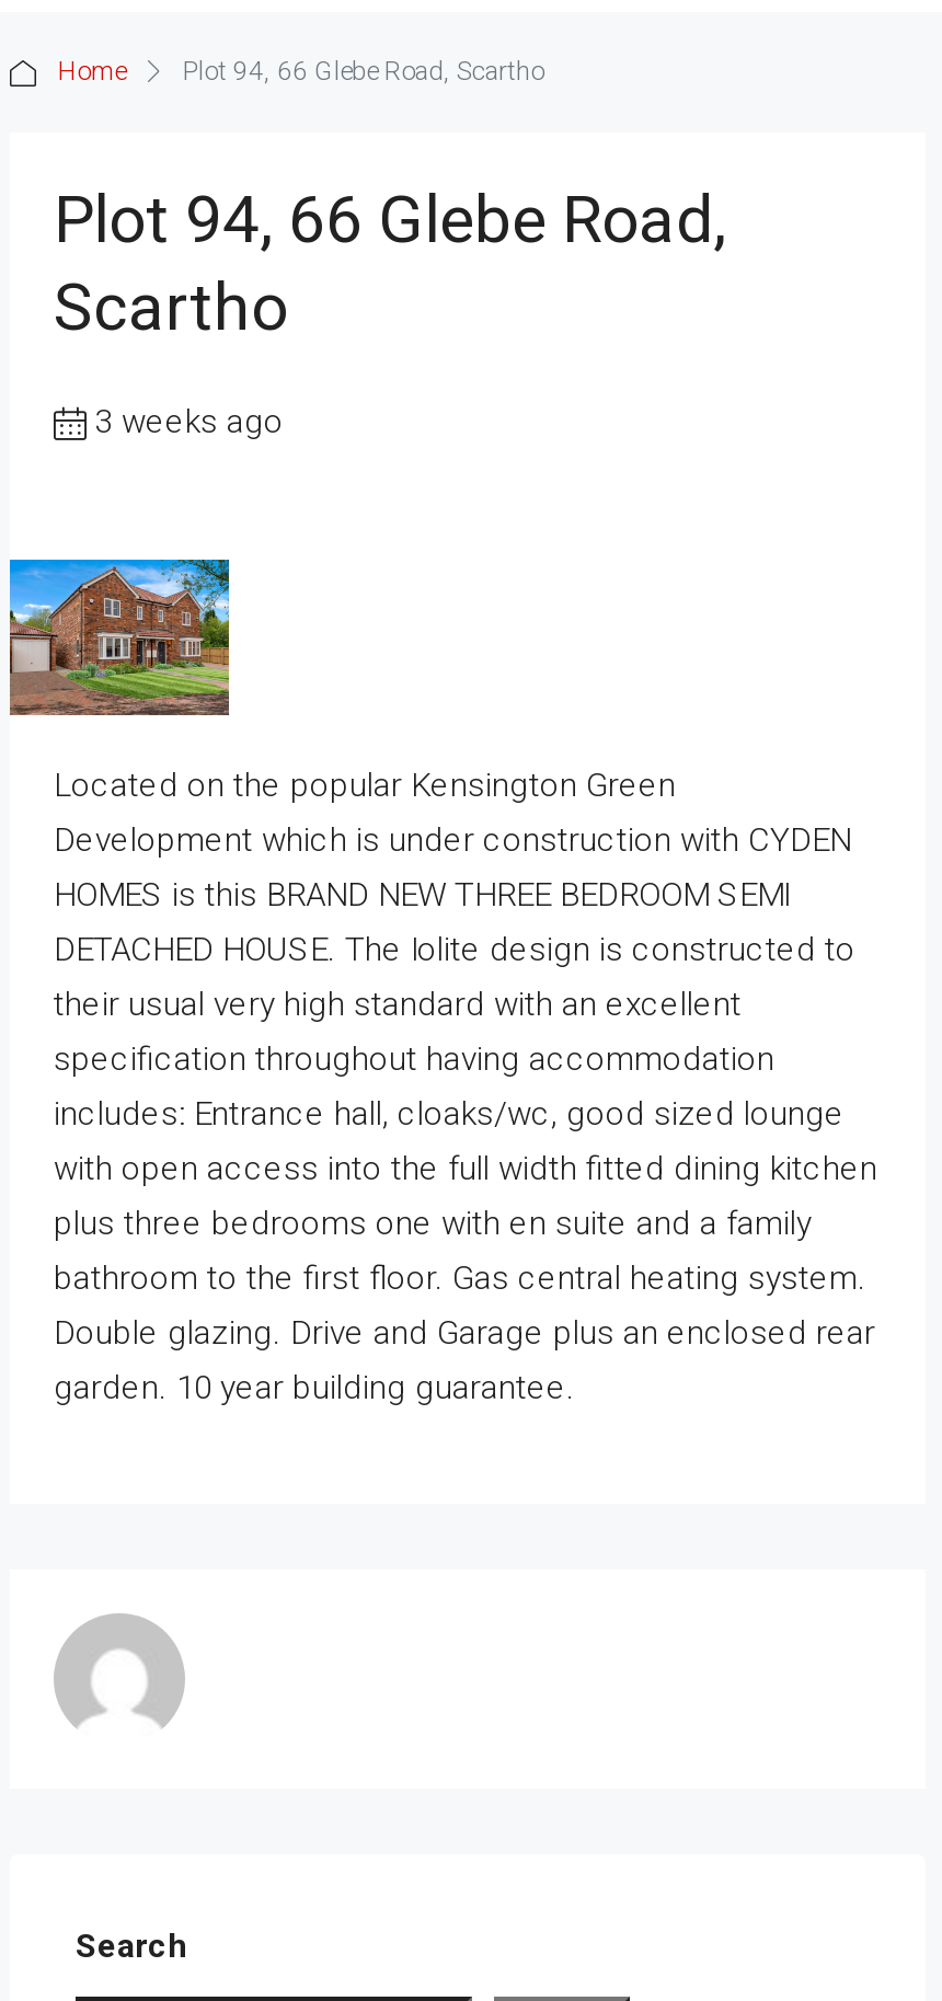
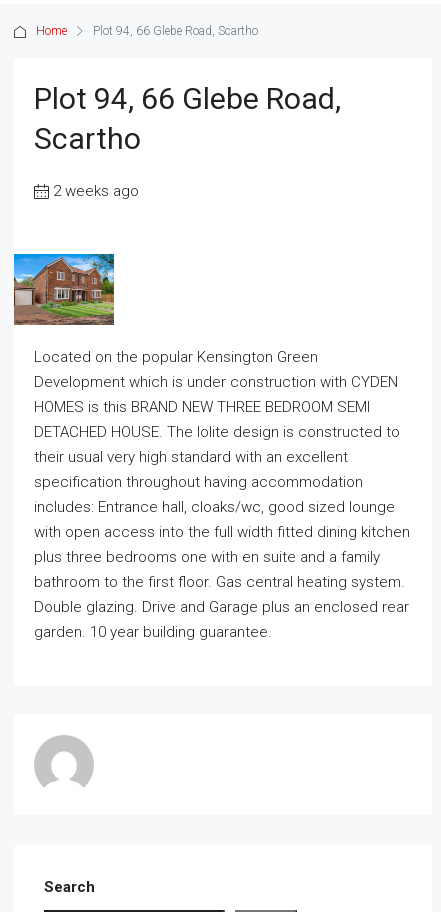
[95,402,284,441] 3 weeks ago -> [53,182,139,200] 2 weeks ago

